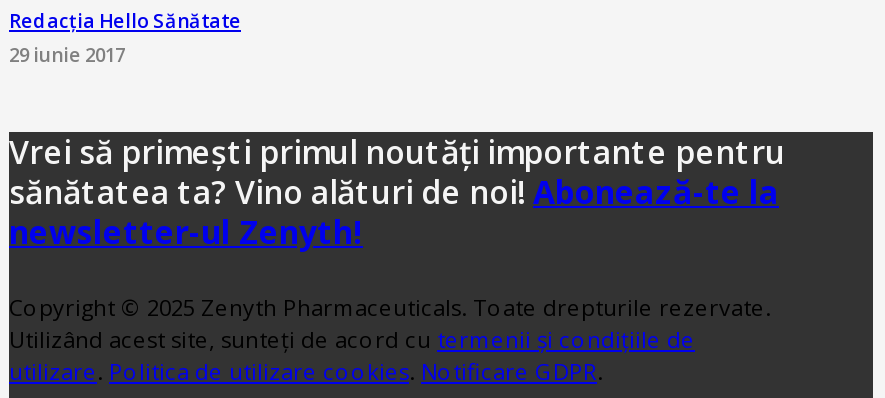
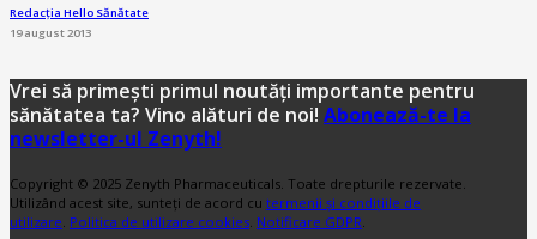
[9,42,125,68] 29 iunie 2017 -> [10,25,91,41] 19 august 2013

